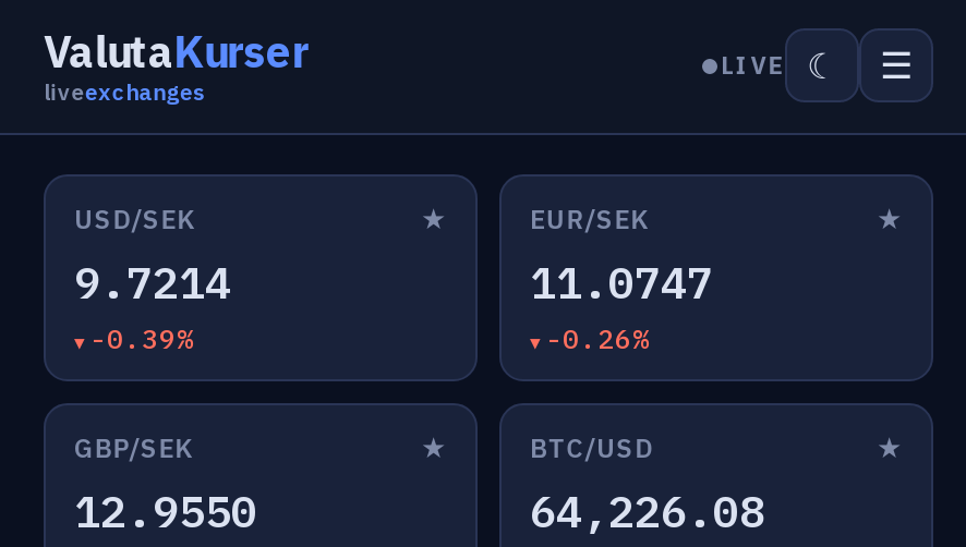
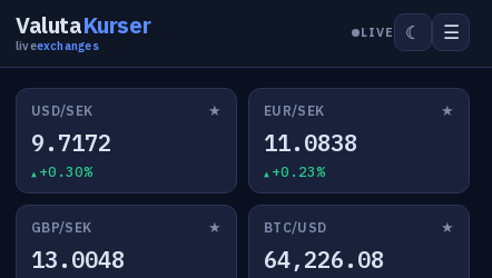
[74,253,231,312] 9.7214 -> [31,128,111,158] 9.7172
[530,253,713,312] 11.0747 -> [264,128,357,158] 11.0838
[89,320,194,355] -0.39% -> [39,162,92,180] +0.30%
[545,320,650,355] -0.26% -> [272,162,325,180] +0.23%
[74,482,257,540] 12.9550 -> [31,245,125,275] 13.0048

